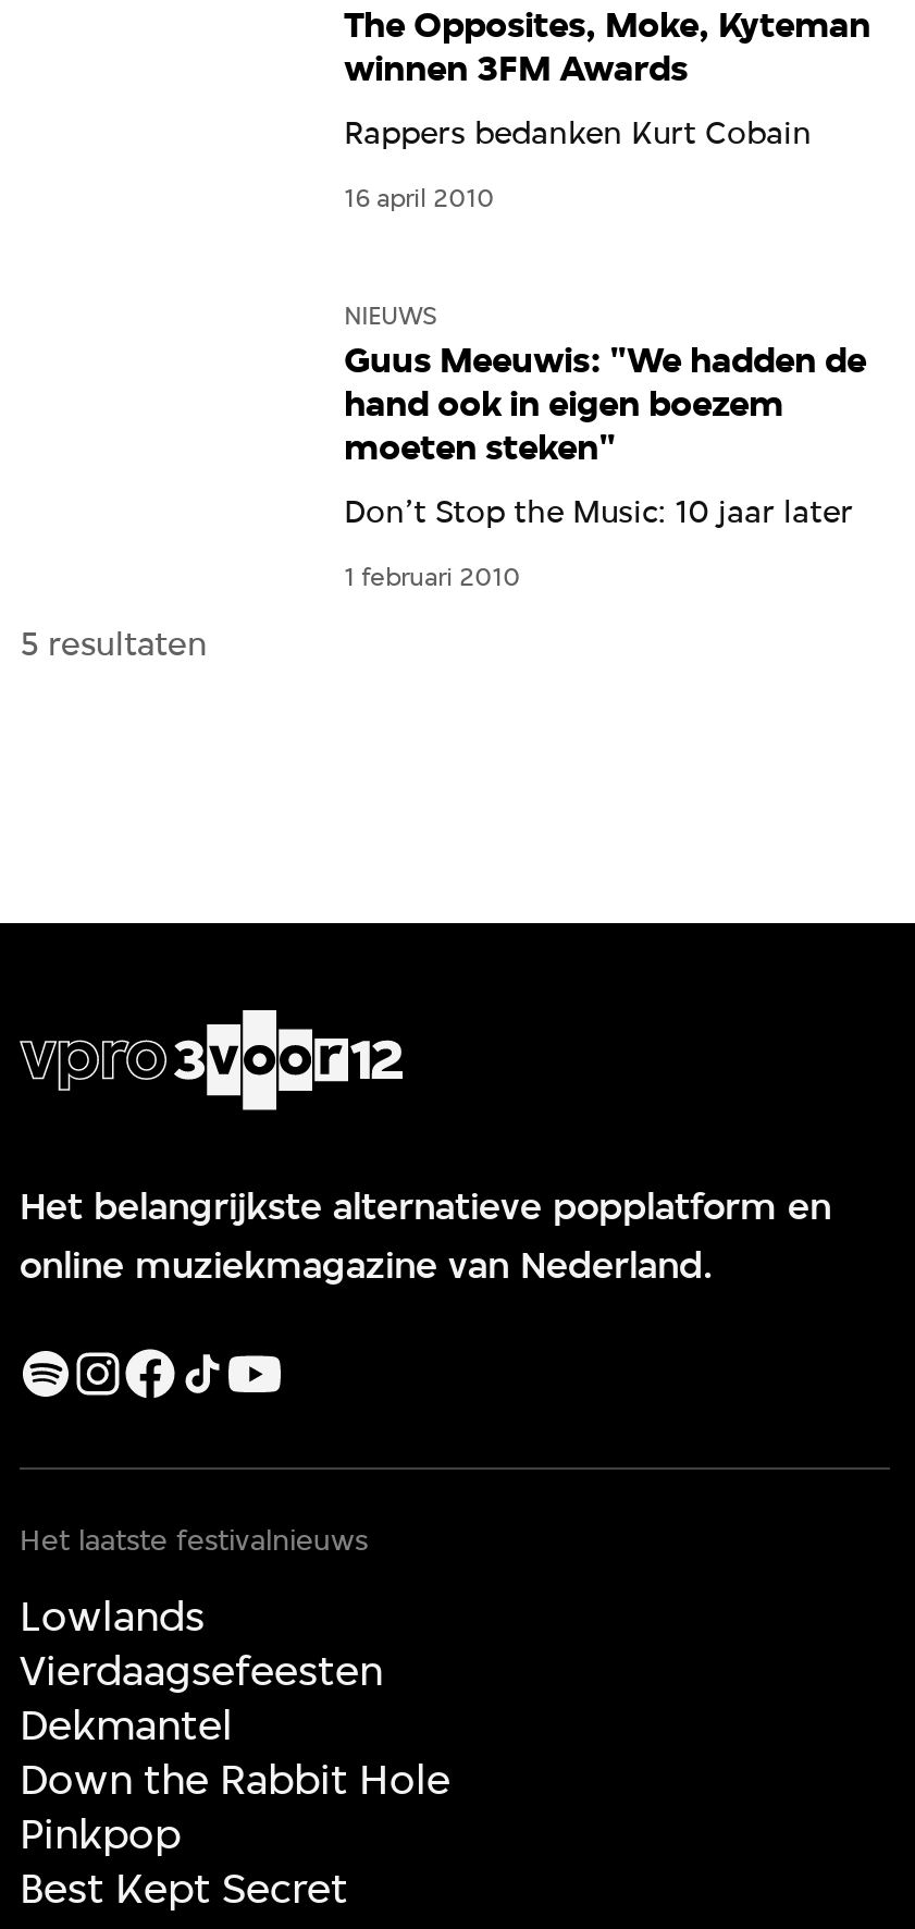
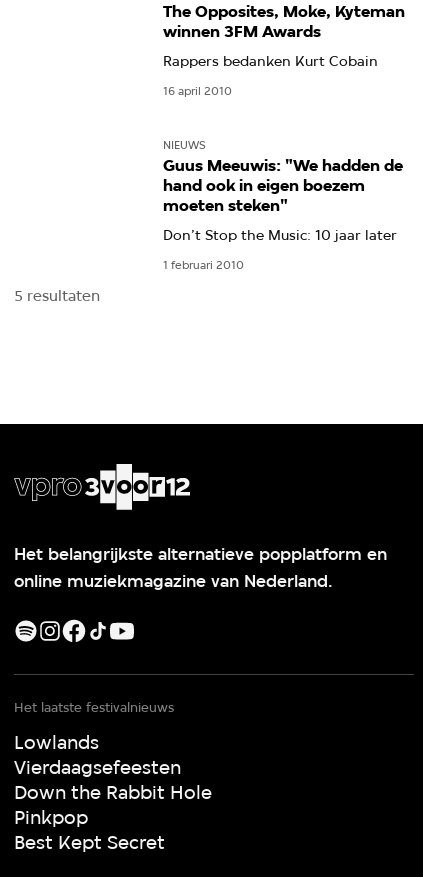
[20,1701,233,1751] Dekmantel -> none

